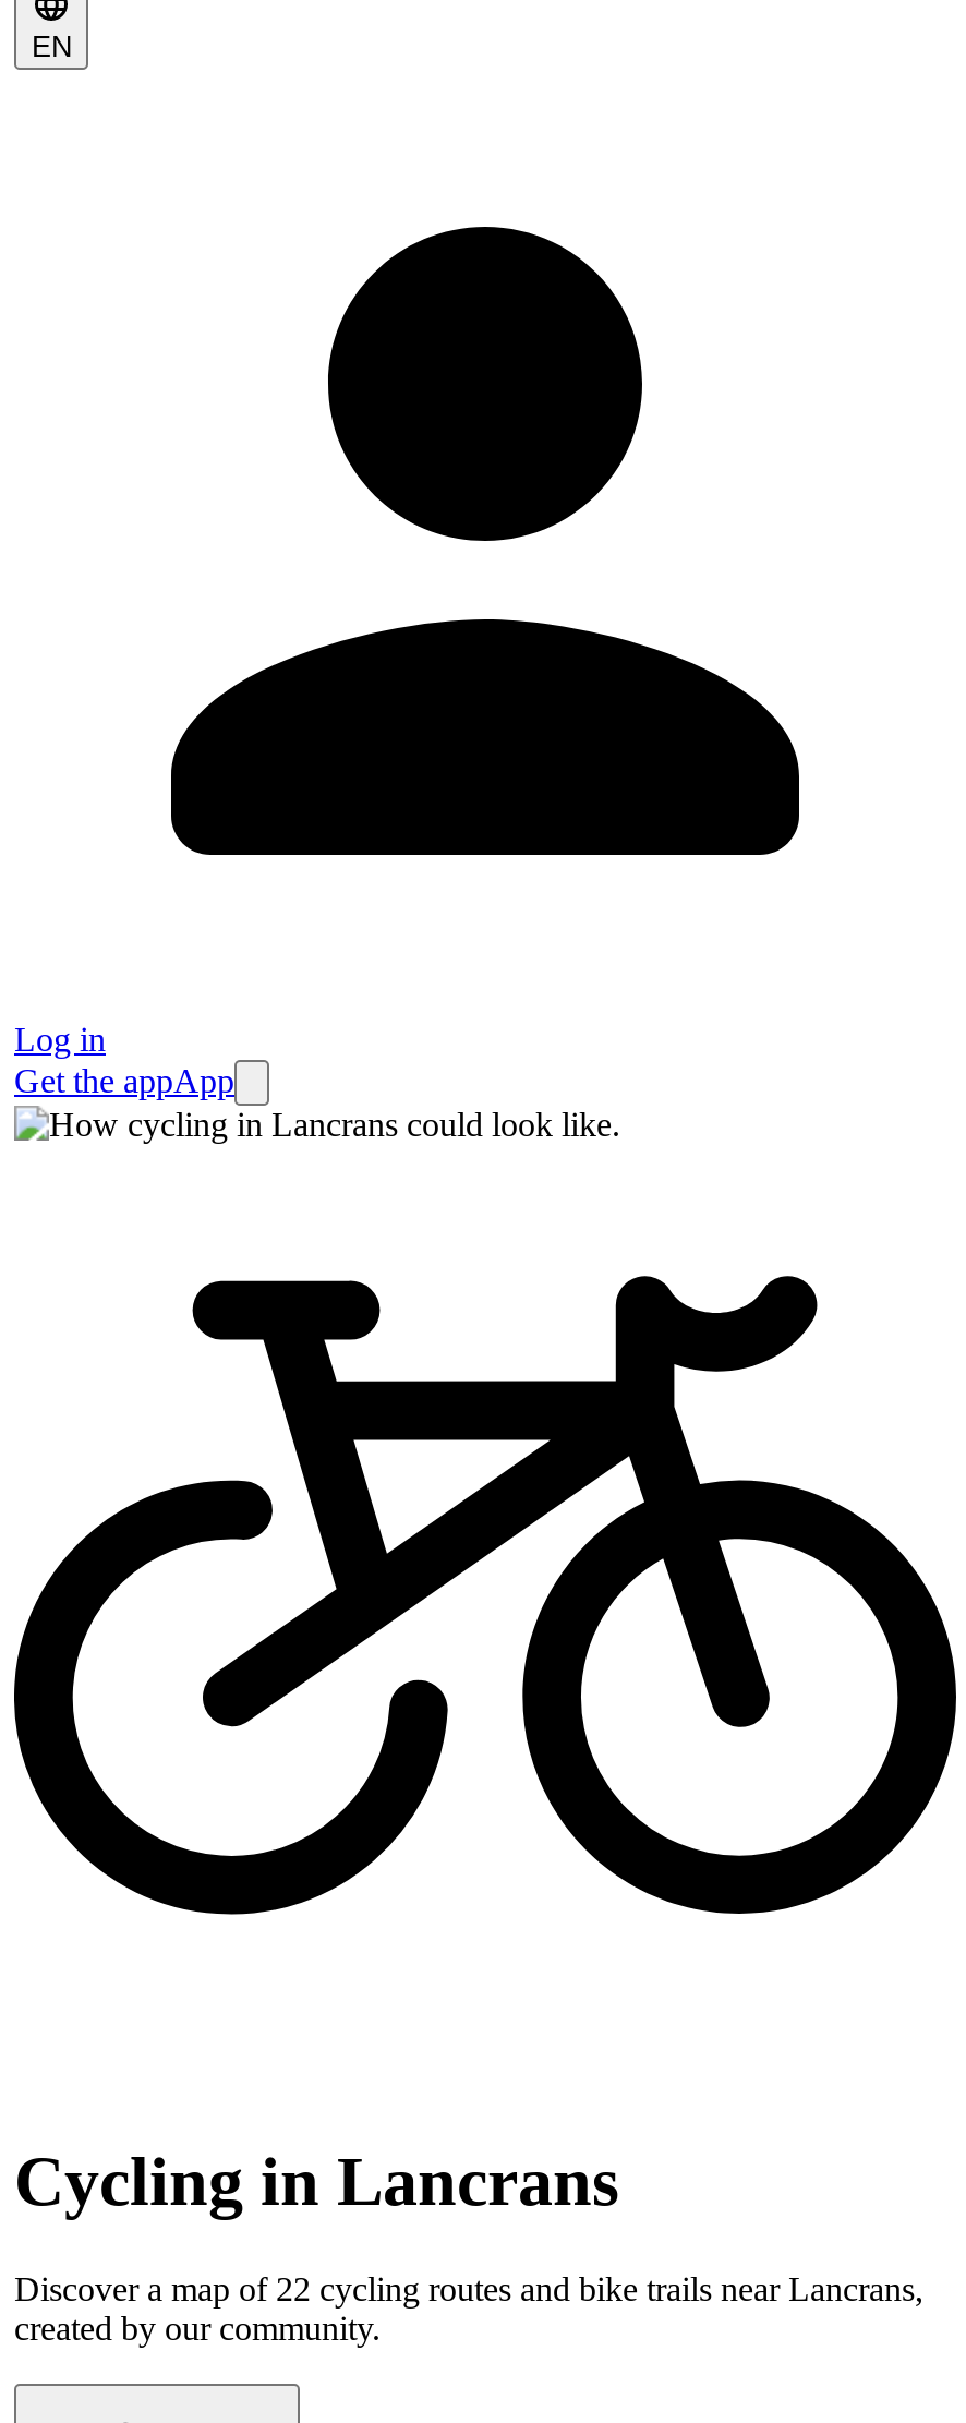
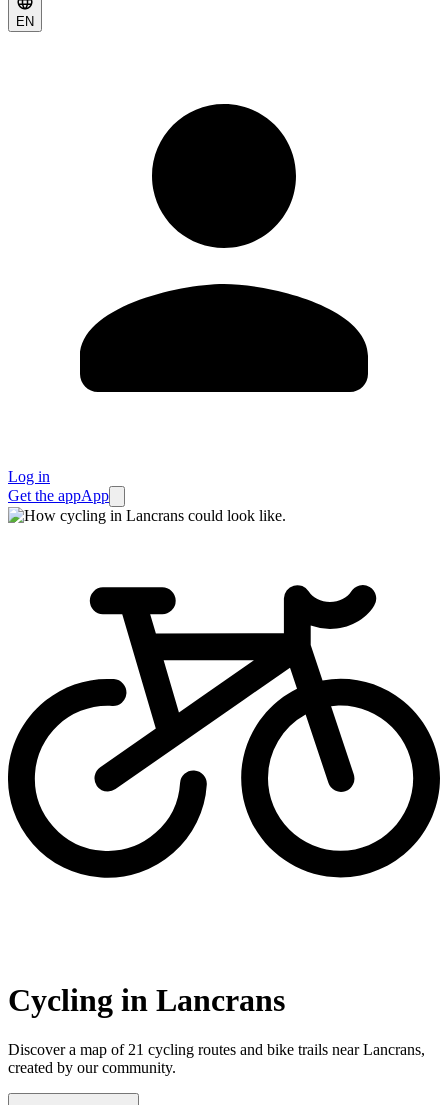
[14,2270,923,2307] Discover a map of 22 cycling routes and bike trails near Lancrans, -> [8,1041,425,1058] Discover a map of 21 cycling routes and bike trails near Lancrans,

